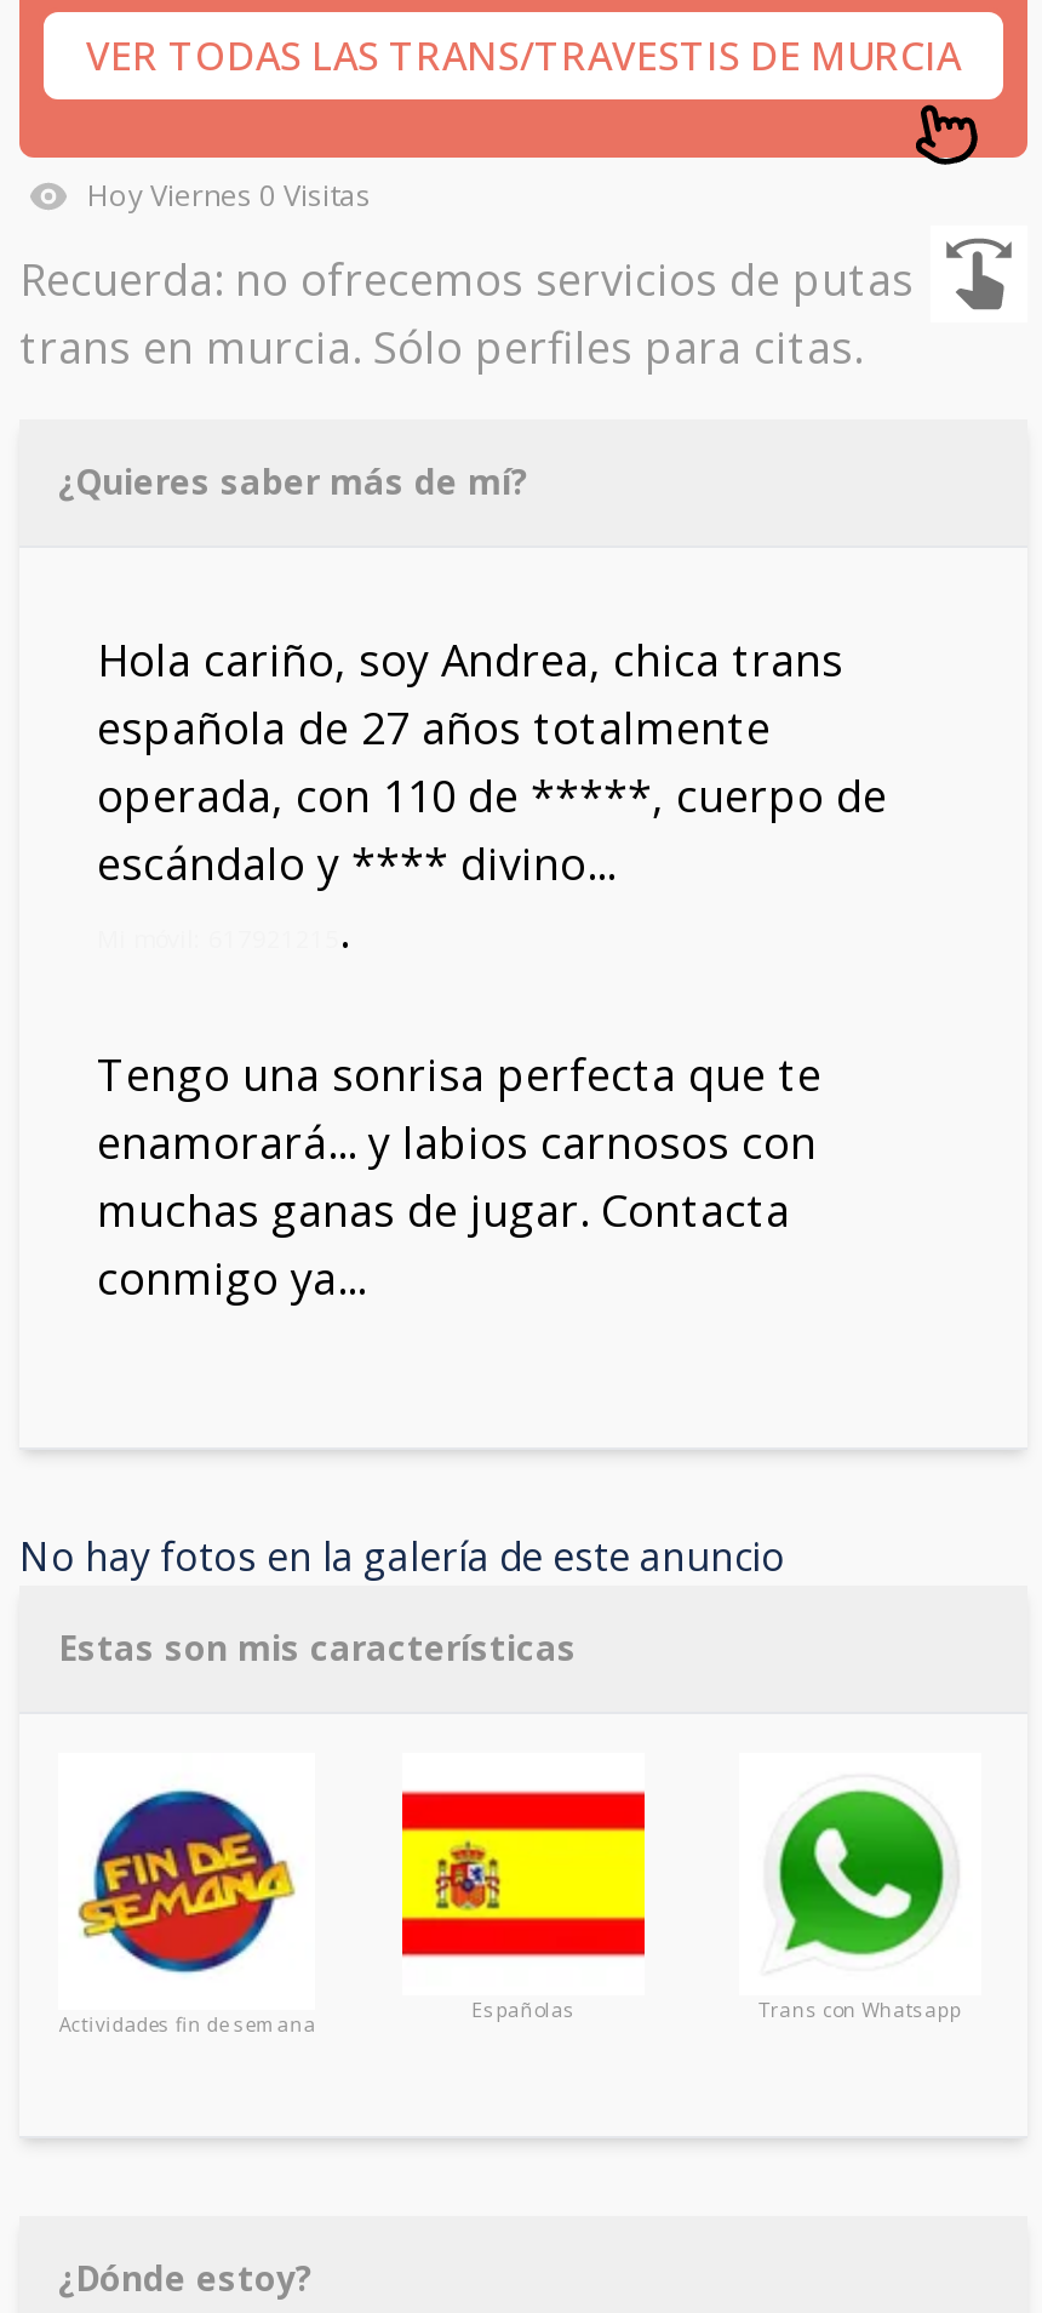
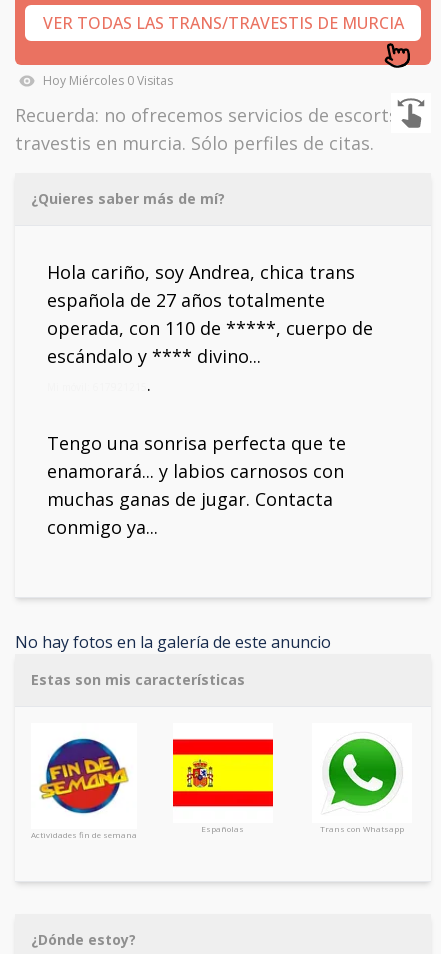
[87,175,371,216] Hoy Viernes 0 Visitas -> [43,72,173,89] Hoy Miércoles 0 Visitas
[19,250,914,308] Recuerda: no ofrecemos servicios de putas -> [15,103,398,127] Recuerda: no ofrecemos servicios de escorts
[19,318,863,376] trans en murcia. Sólo perfiles para citas. -> [15,131,374,155] travestis en murcia. Sólo perfiles de citas.

